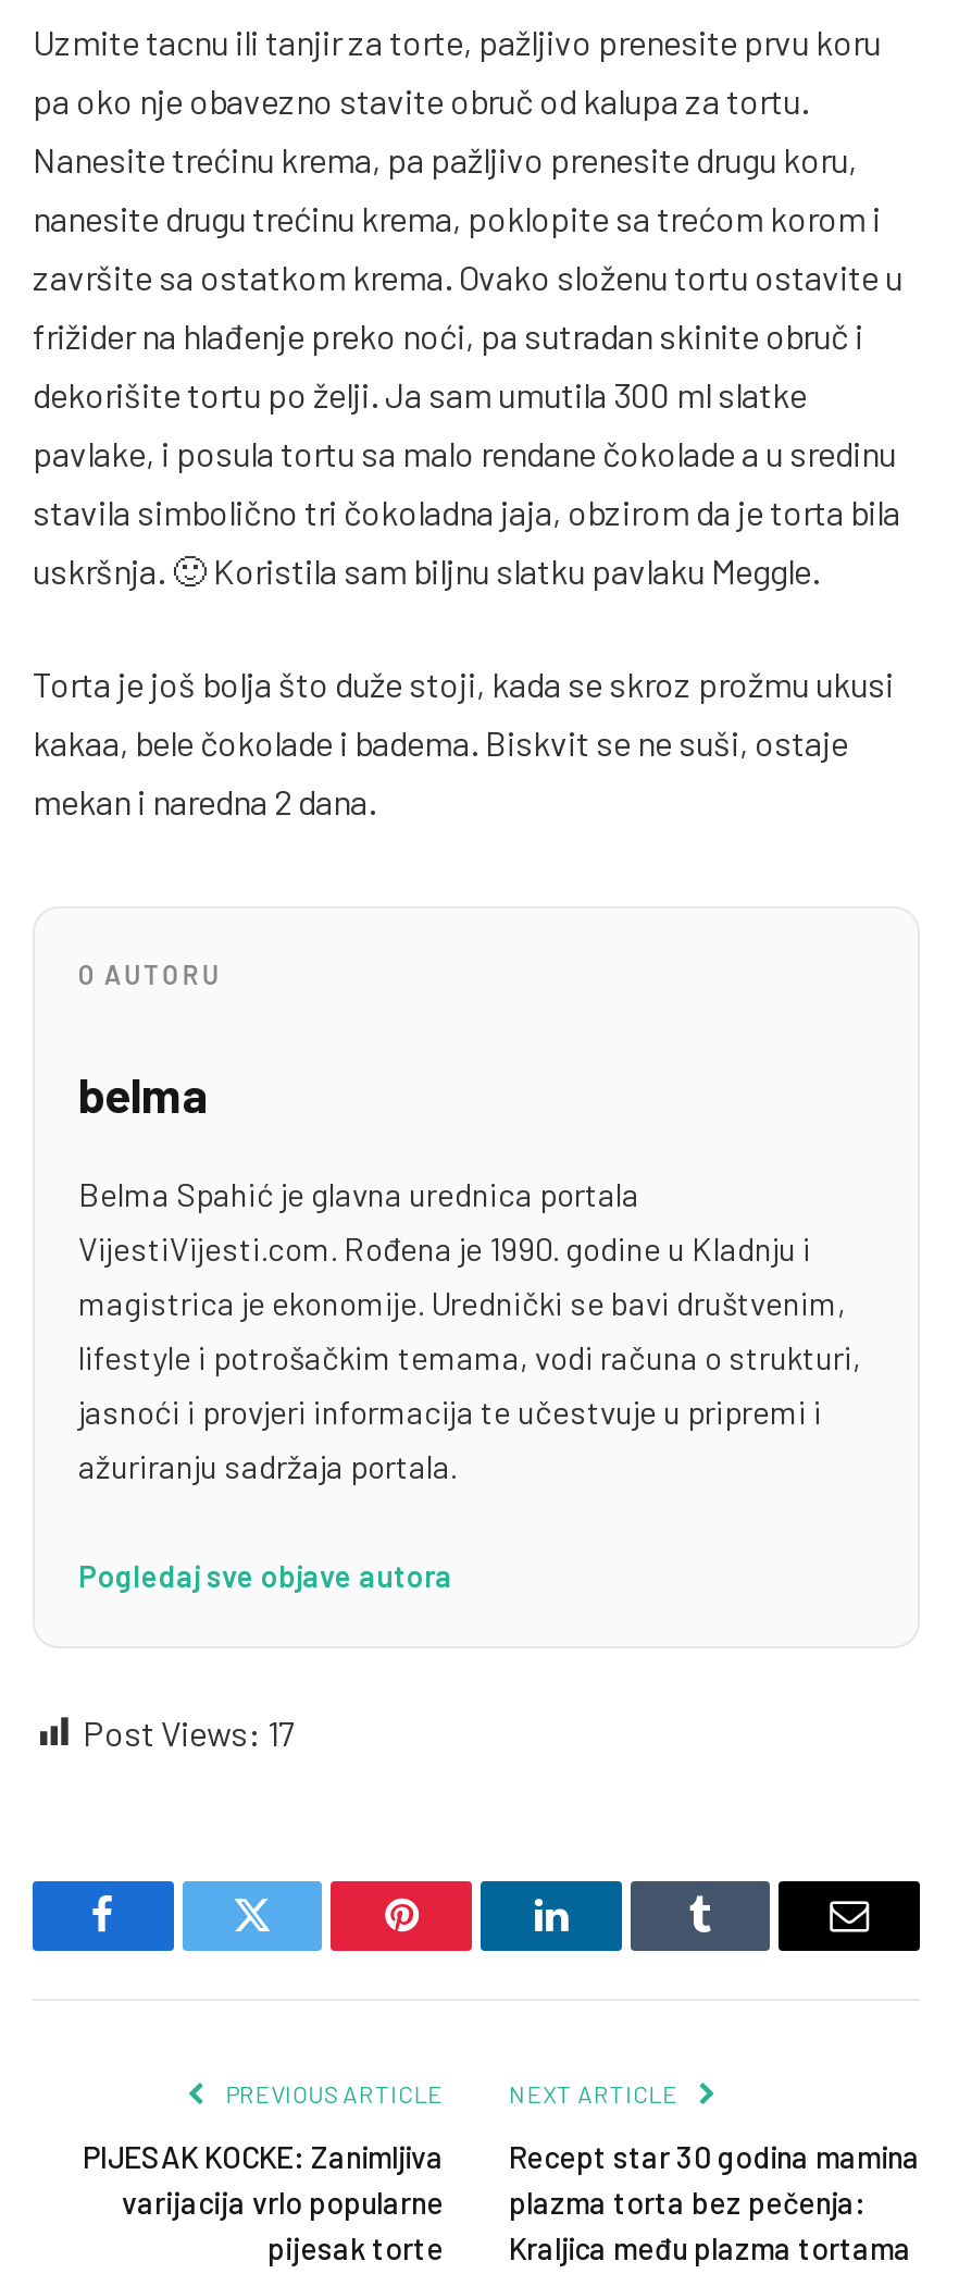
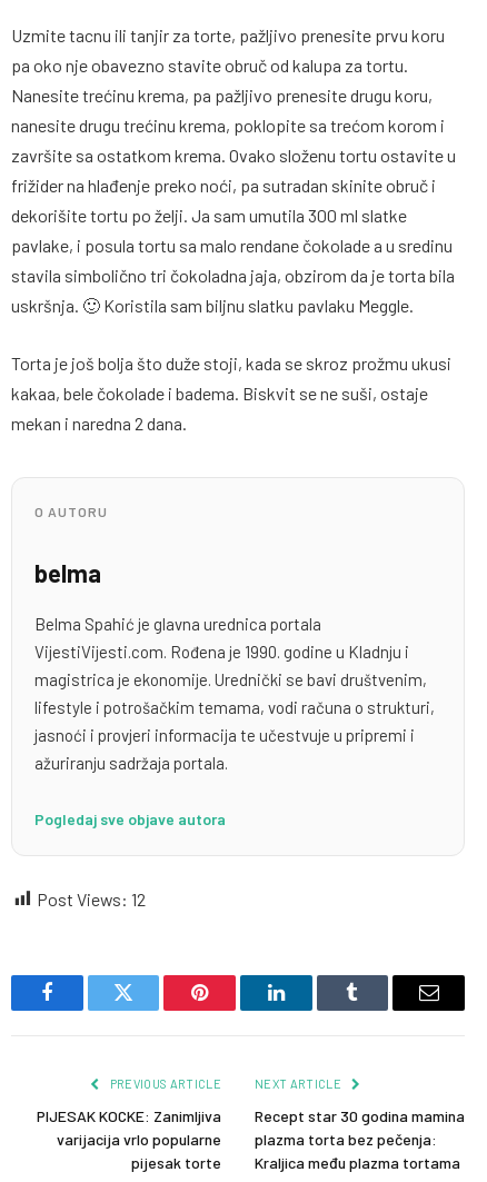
[83,1710,296,1752] Post Views: 17 -> [37,888,146,909] Post Views: 12

